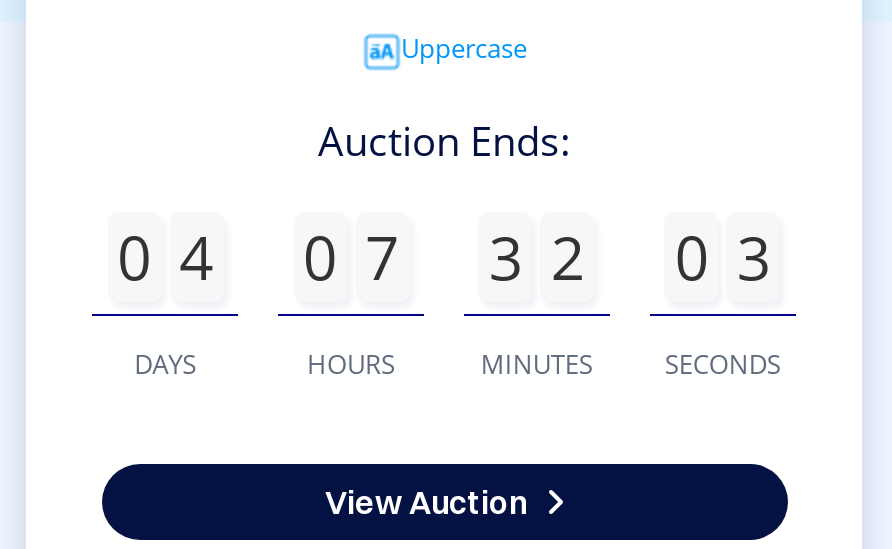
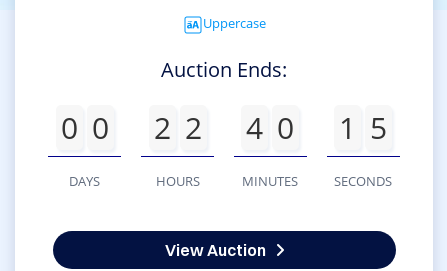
[117,216,213,298] 0 4 -> [61,107,109,148] 0 0
[303,216,399,298] 0 7 -> [153,107,201,148] 2 2
[489,216,585,298] 3 2 -> [246,107,294,148] 4 0
[675,216,771,298] 0 3 -> [339,107,387,148] 1 5

